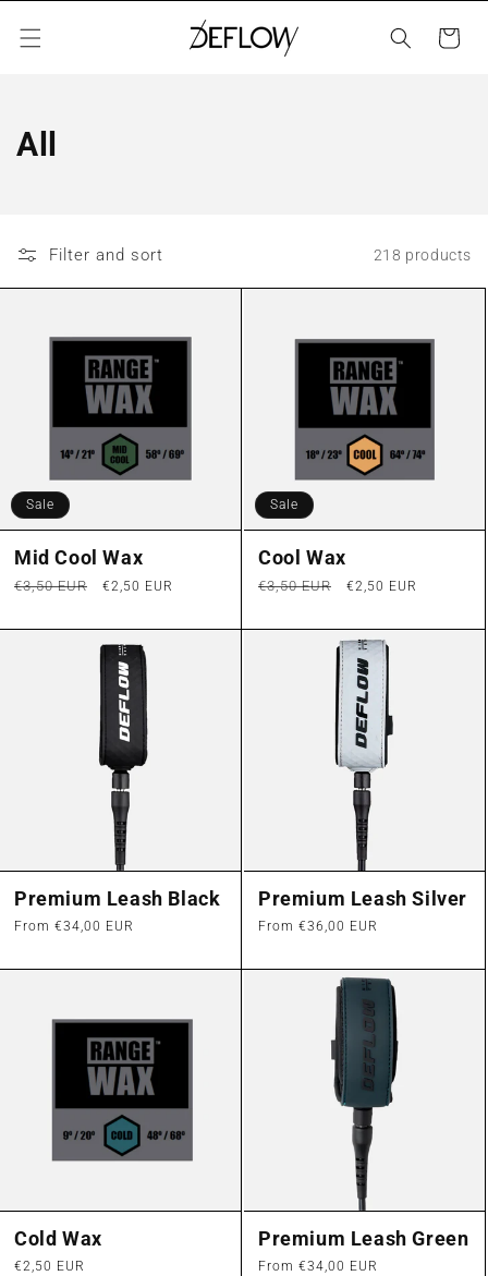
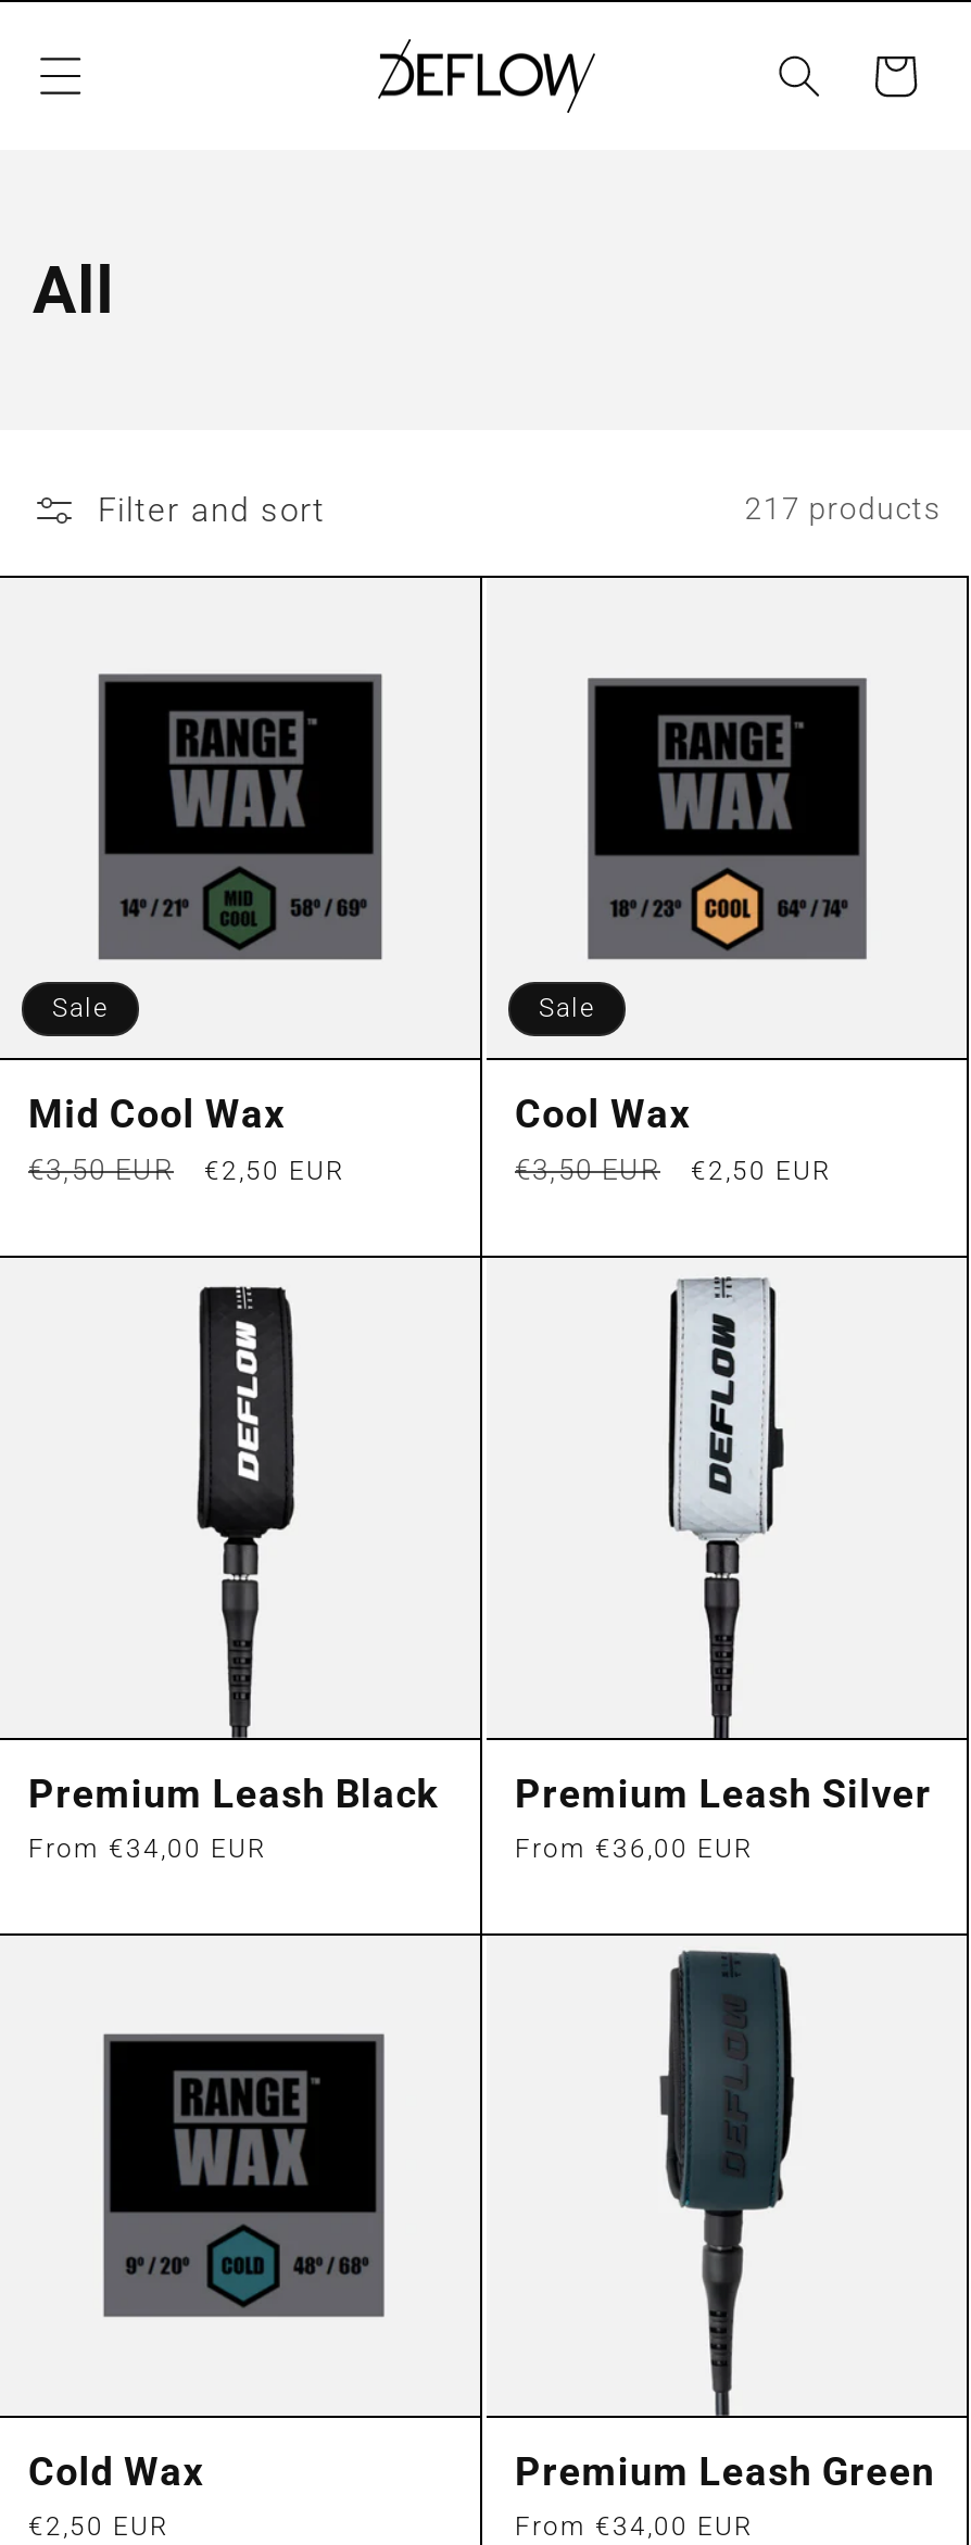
[373,246,472,263] 218 products -> [745,491,941,525] 217 products

